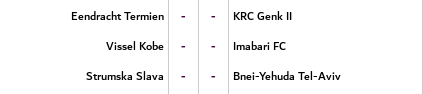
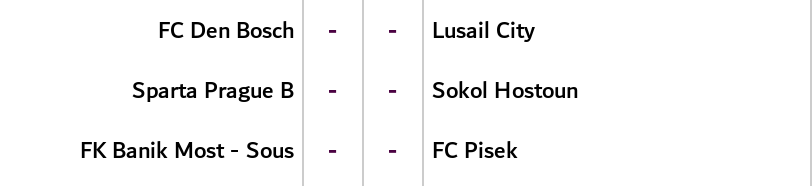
[71,7,164,26] Eendracht Termien -> [158,12,294,50] FC Den Bosch
[233,7,292,26] KRC Genk II -> [432,12,536,50] Lusail City
[106,37,164,56] Vissel Kobe -> [132,72,294,110] Sparta Prague B
[233,37,286,56] Imabari FC -> [432,72,578,110] Sokol Hostoun
[86,67,164,86] Strumska Slava -> [80,132,294,170] FK Banik Most - Sous
[233,67,341,86] Bnei-Yehuda Tel-Aviv -> [432,132,518,170] FC Pisek

